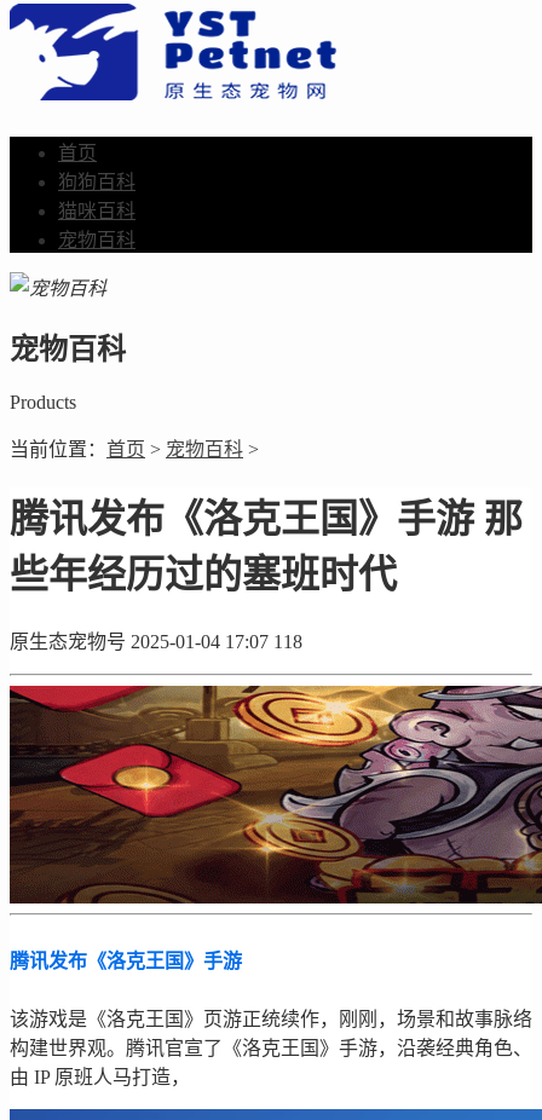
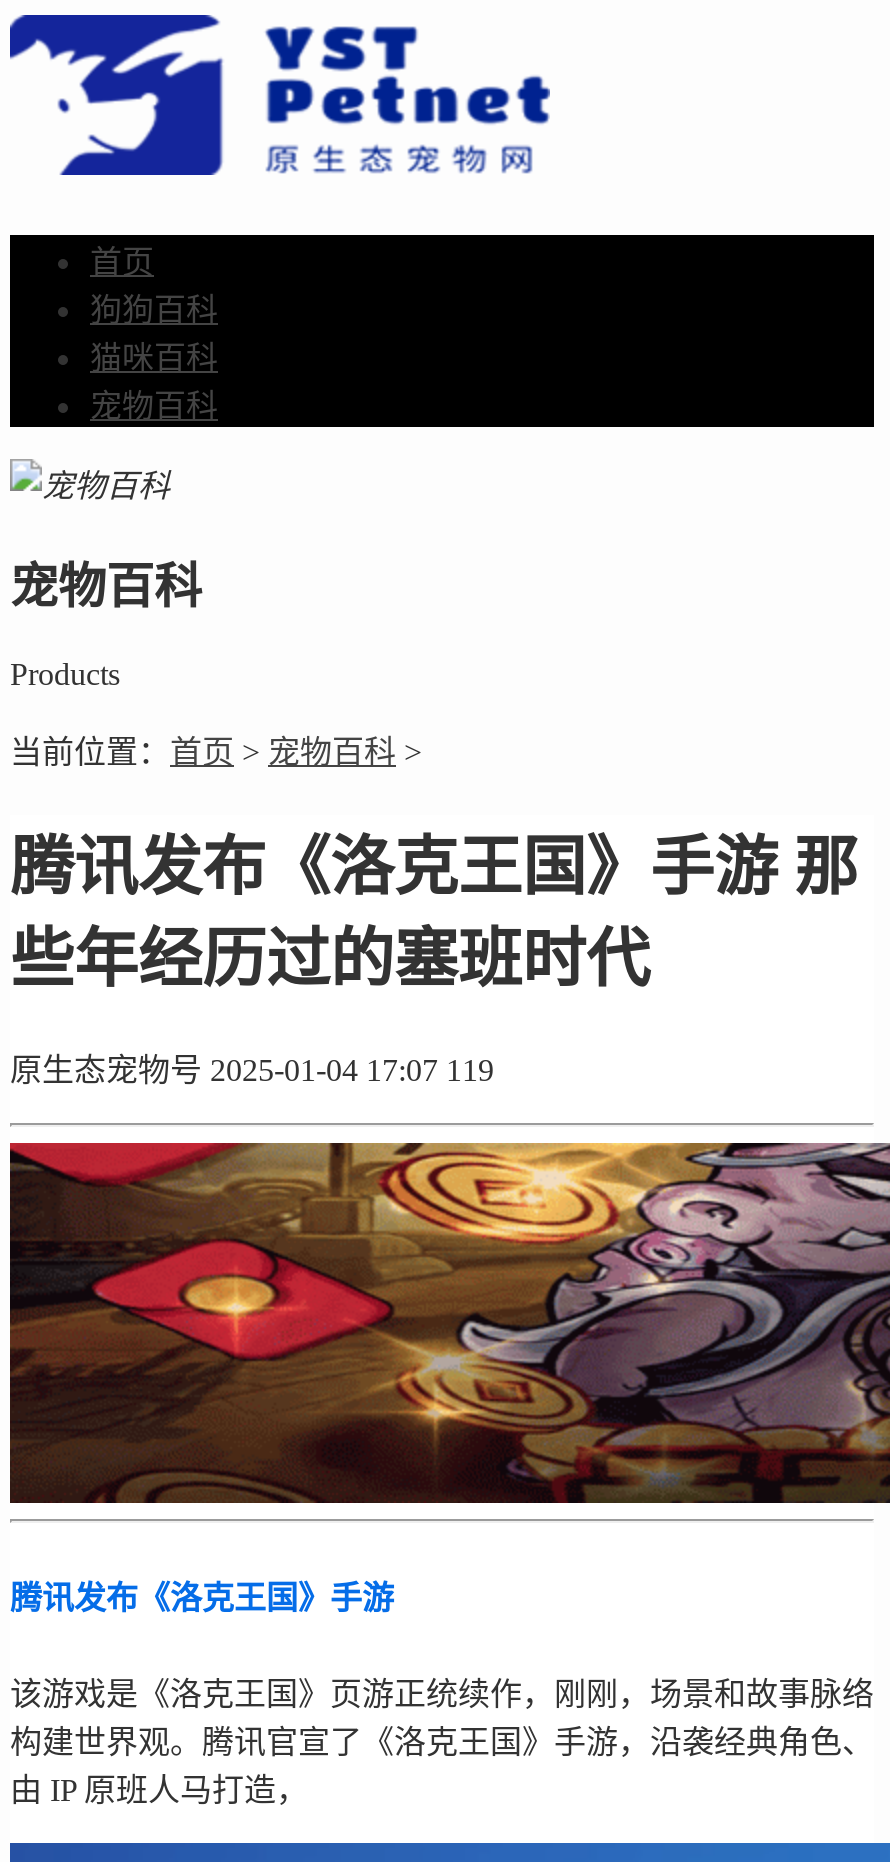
[10,631,302,651] 原生态宠物号2025-01-04 17:07 118 -> [10,1052,494,1086] 原生态宠物号2025-01-04 17:07 119

